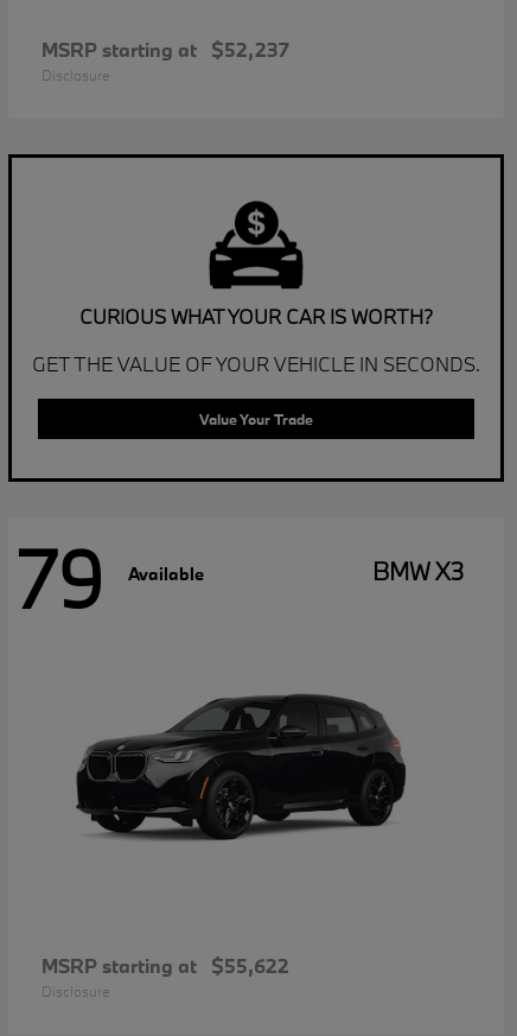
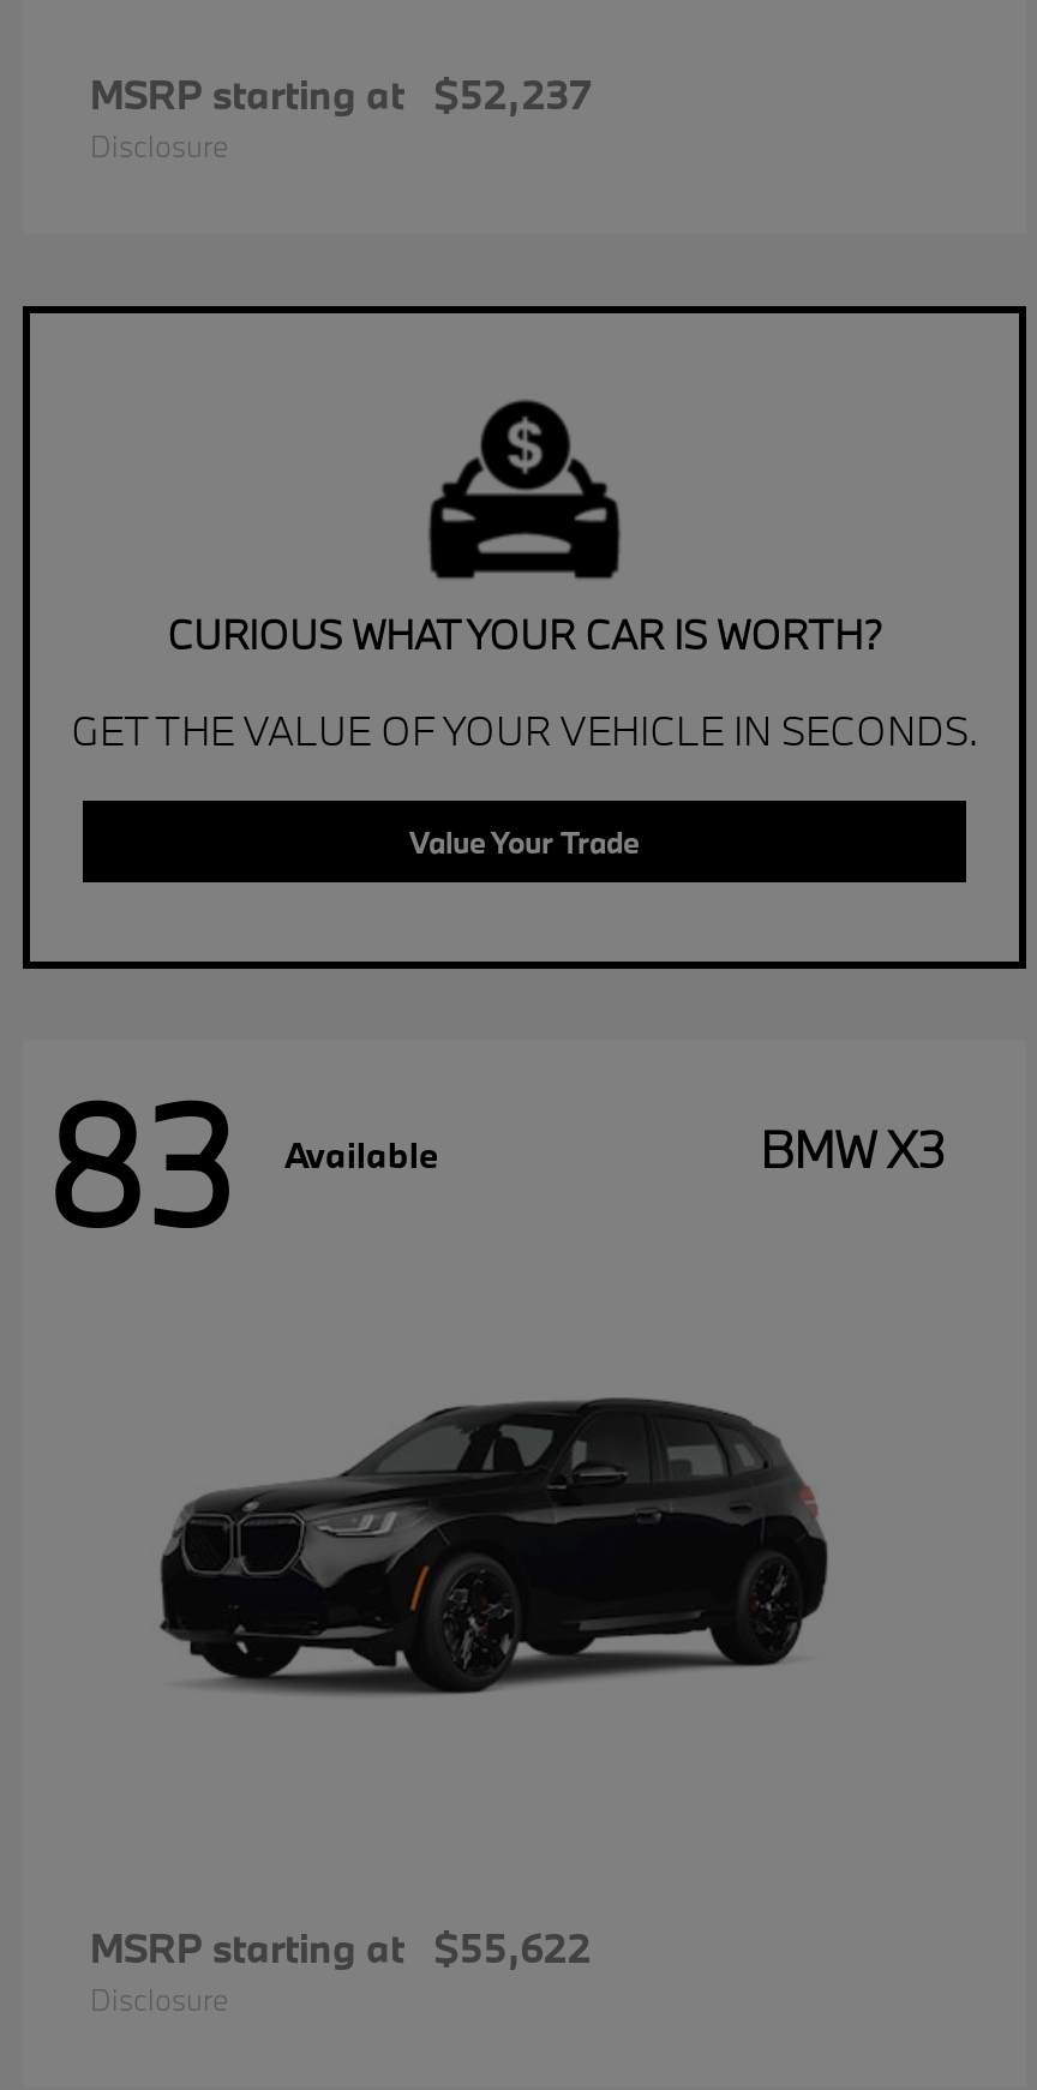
[18,527,204,631] 79 Available -> [42,1061,438,1270] 83 Available

